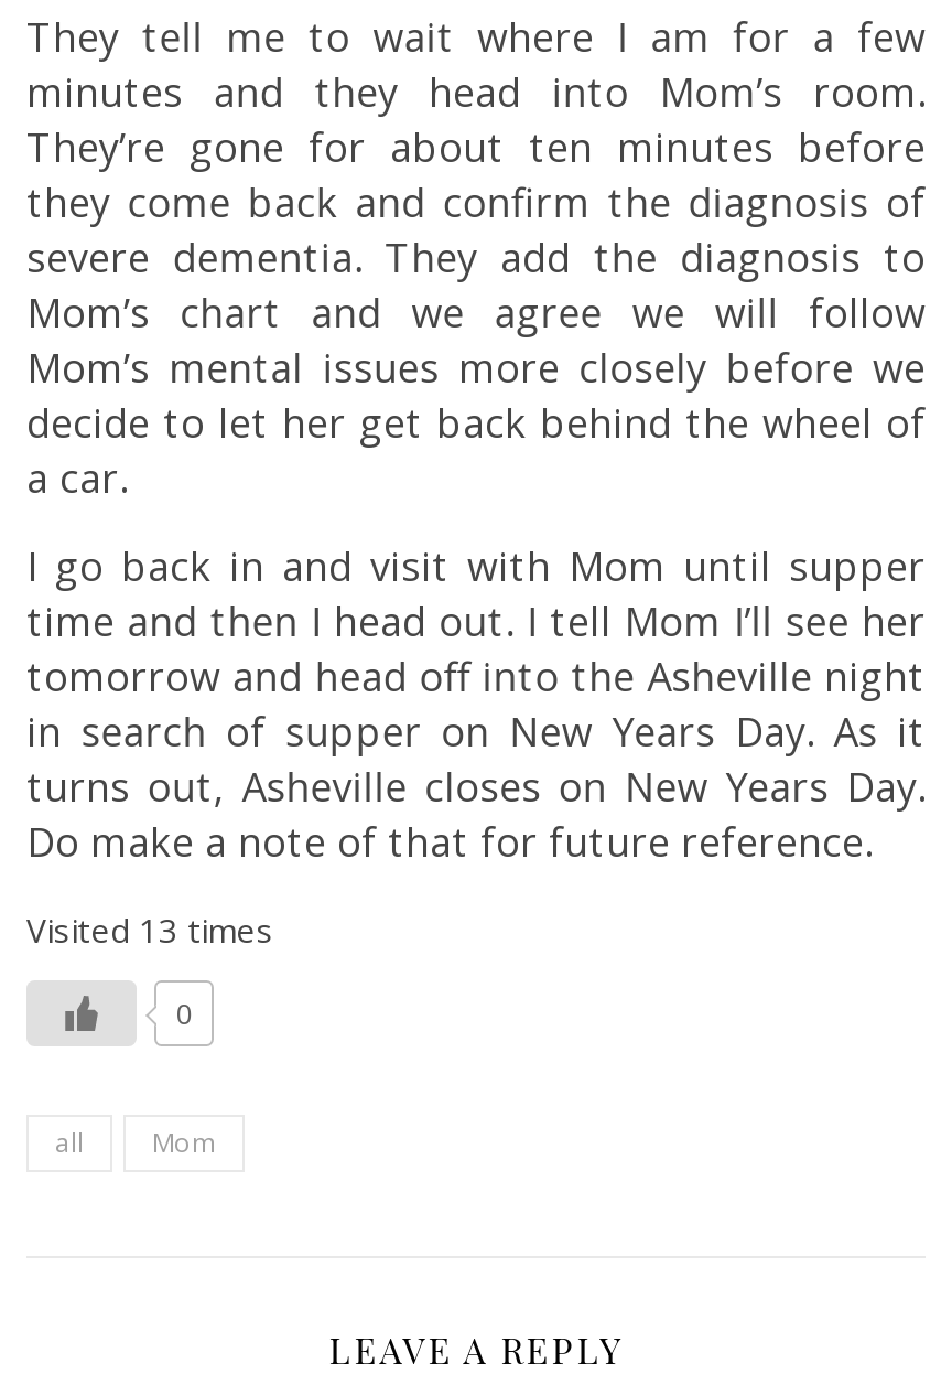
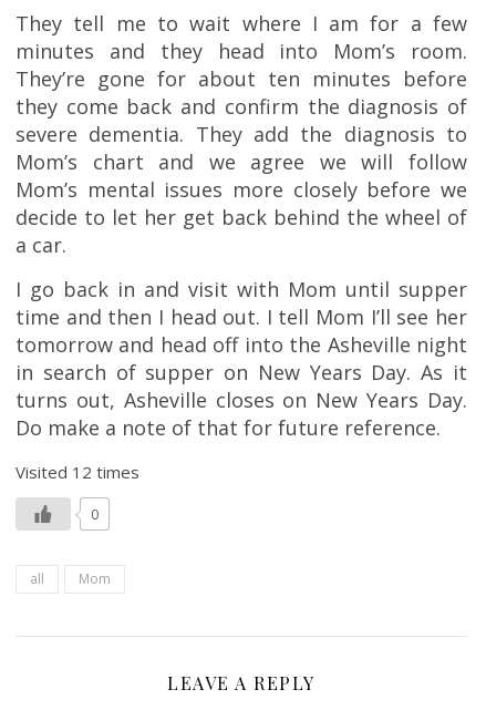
[26,908,273,952] Visited 13 times -> [15,461,139,483] Visited 12 times

